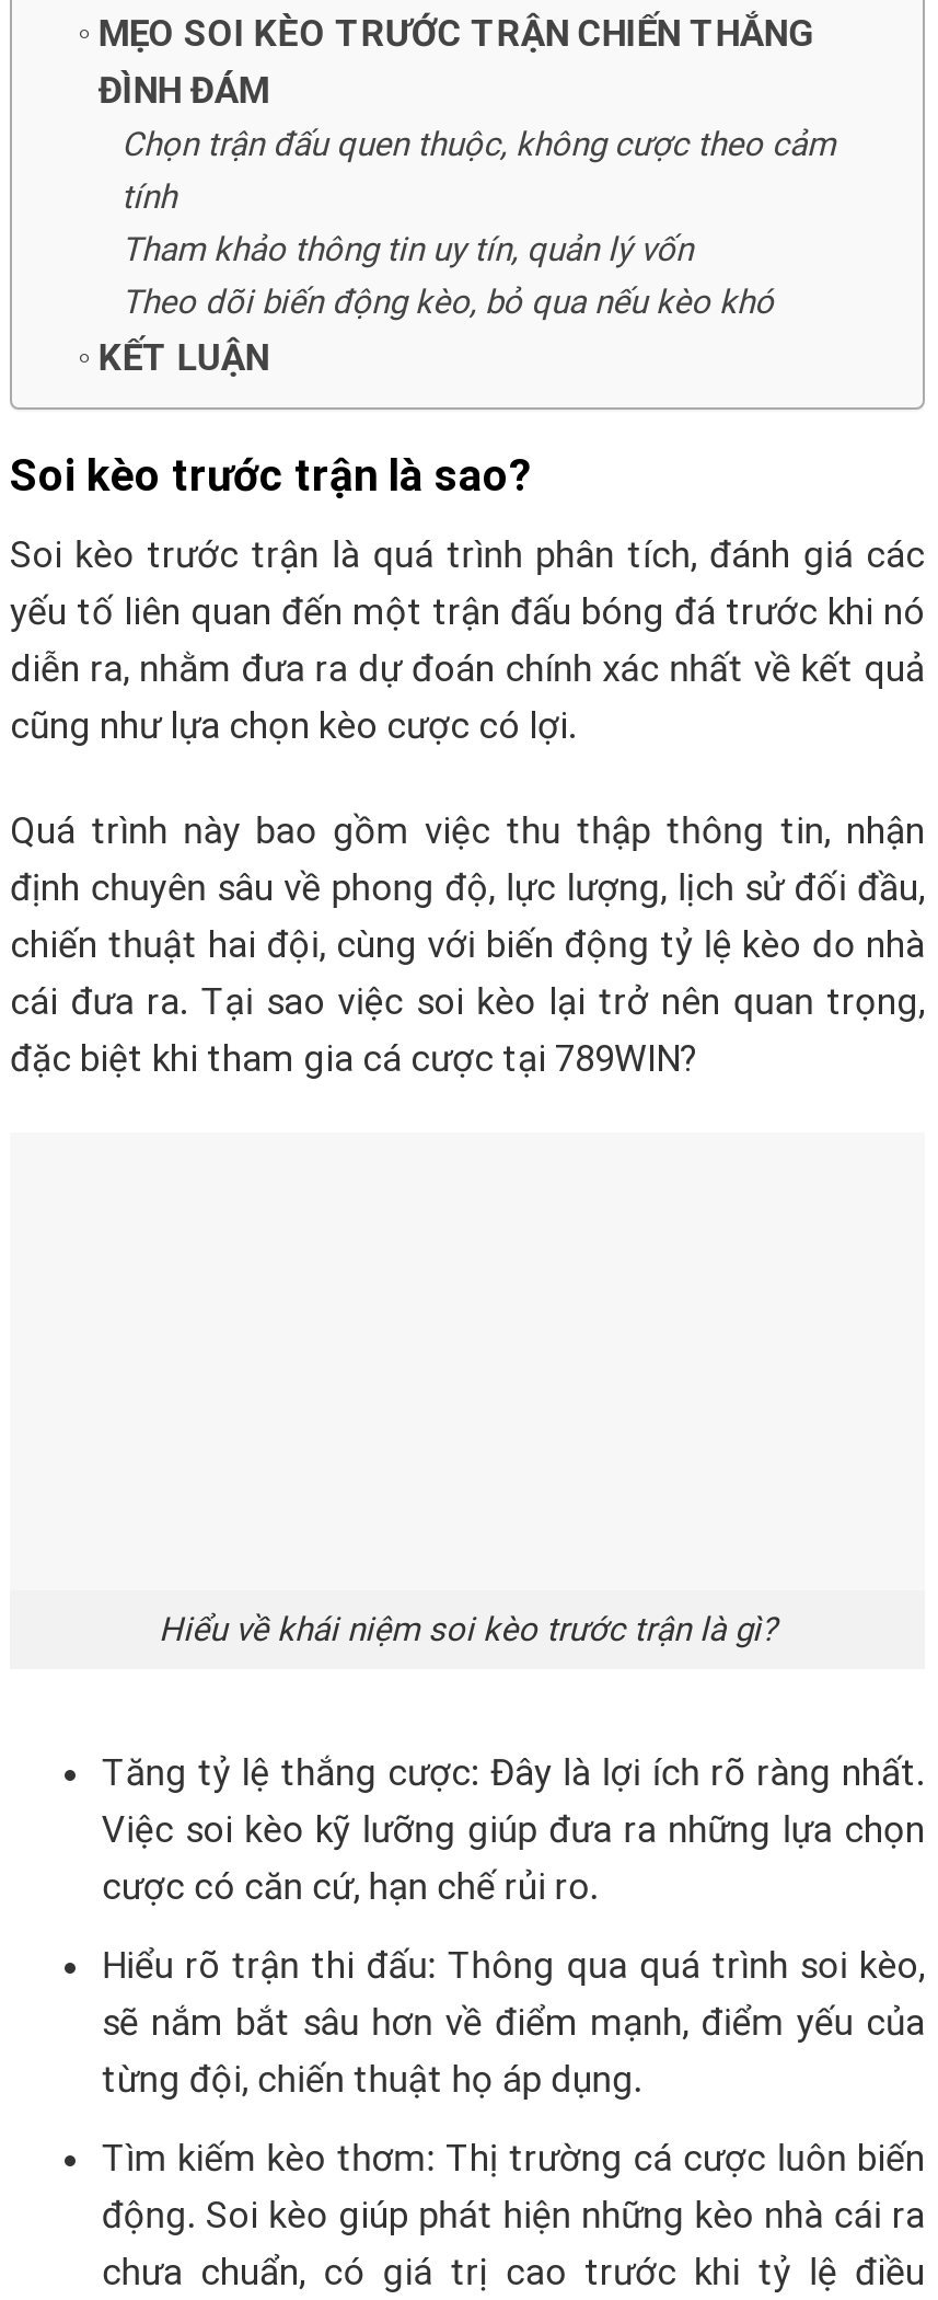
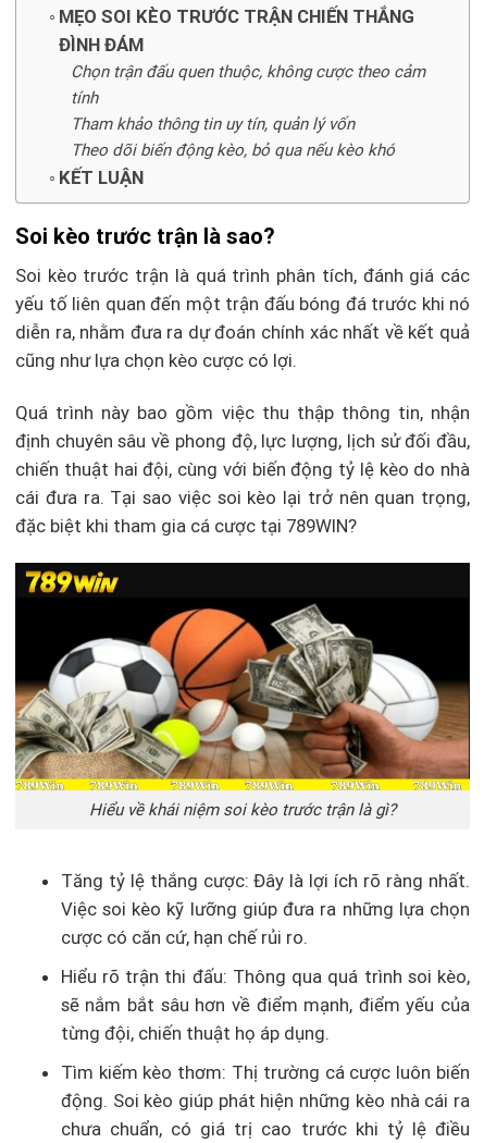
none -> [14,562,471,791] [image]

